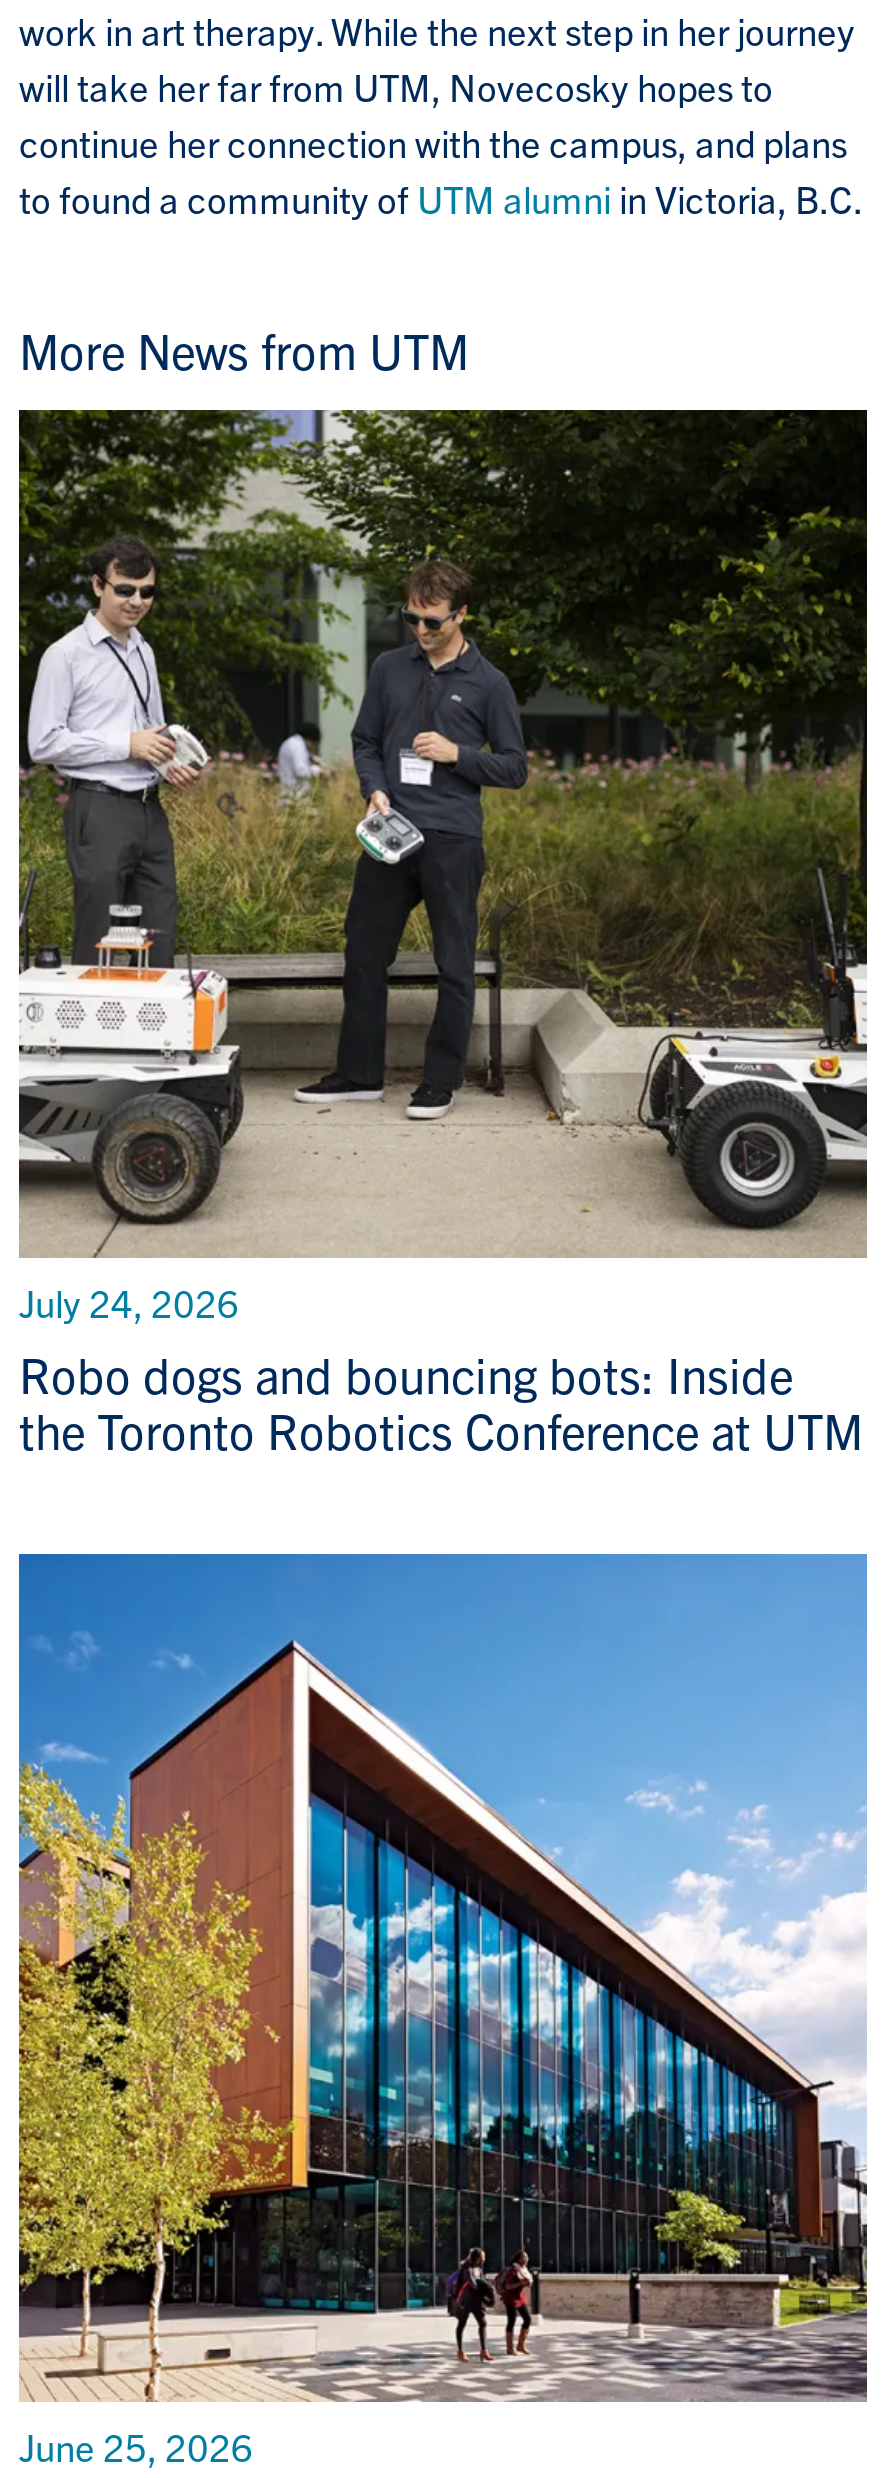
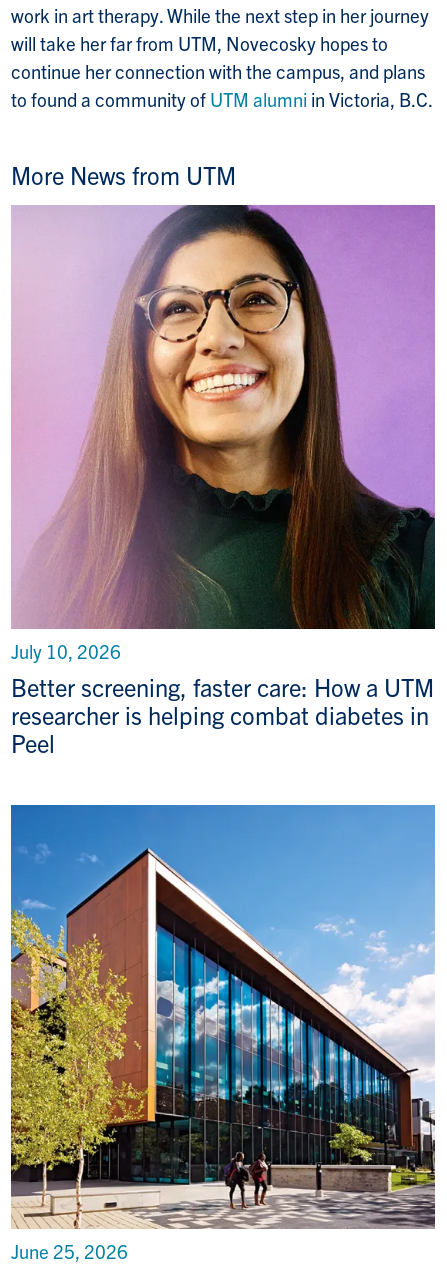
[17,408,869,1326] [image] | July 24, 2026 -> [11,204,436,663] [image] | July 10, 2026
[19,1342,863,1460] Robo dogs and bouncing bots: Inside | the Toronto Robotics Conference at UTM -> [11,671,434,758] Better screening, faster care: How a UTM | researcher is helping combat diabetes in | Peel

